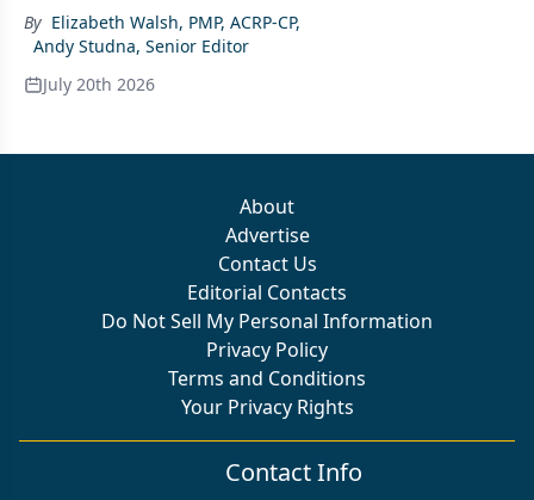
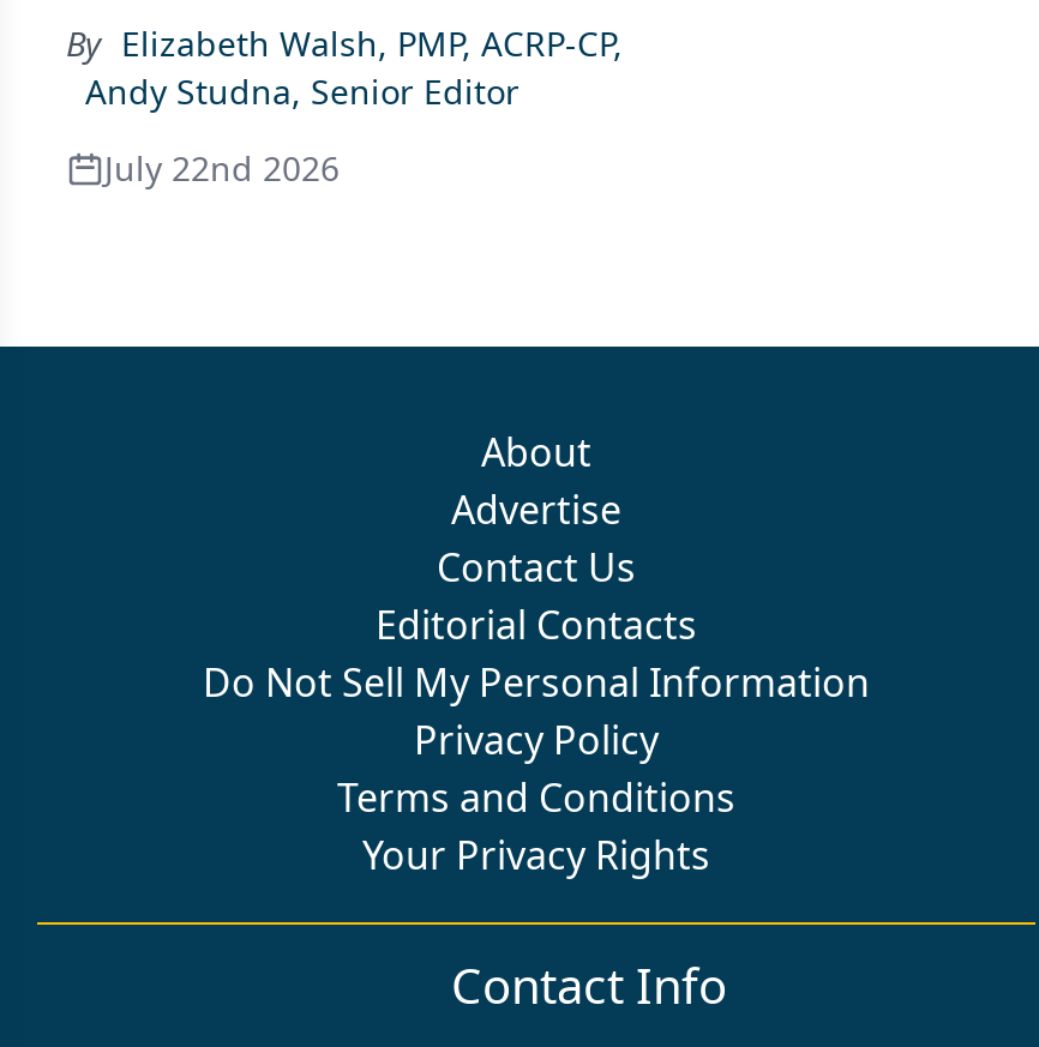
[43,73,155,95] July 20th 2026 -> [104,145,340,191] July 22nd 2026

